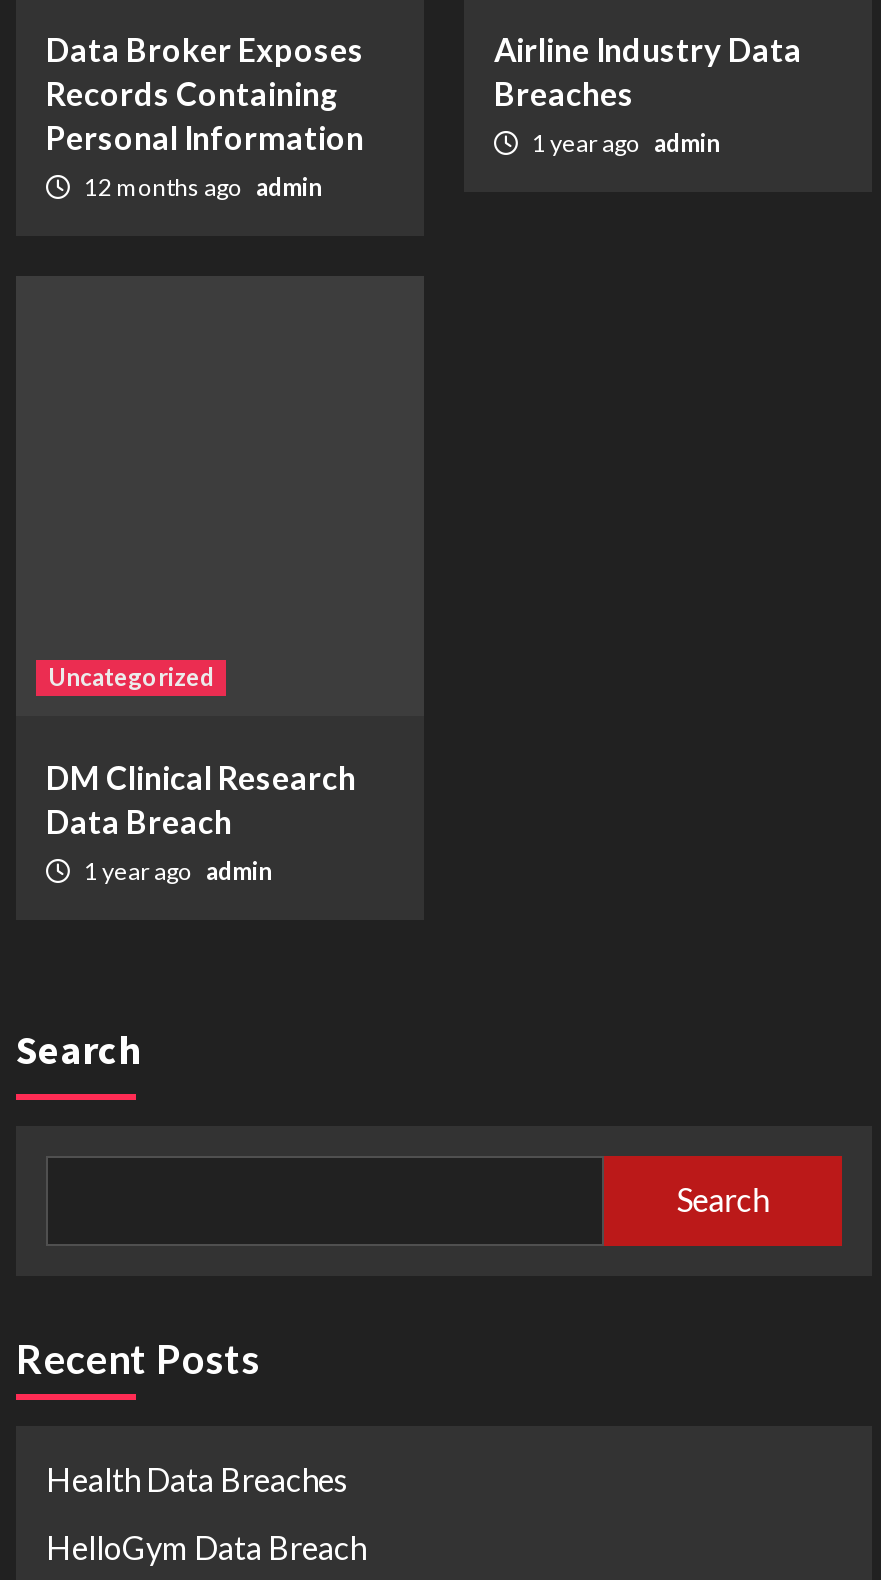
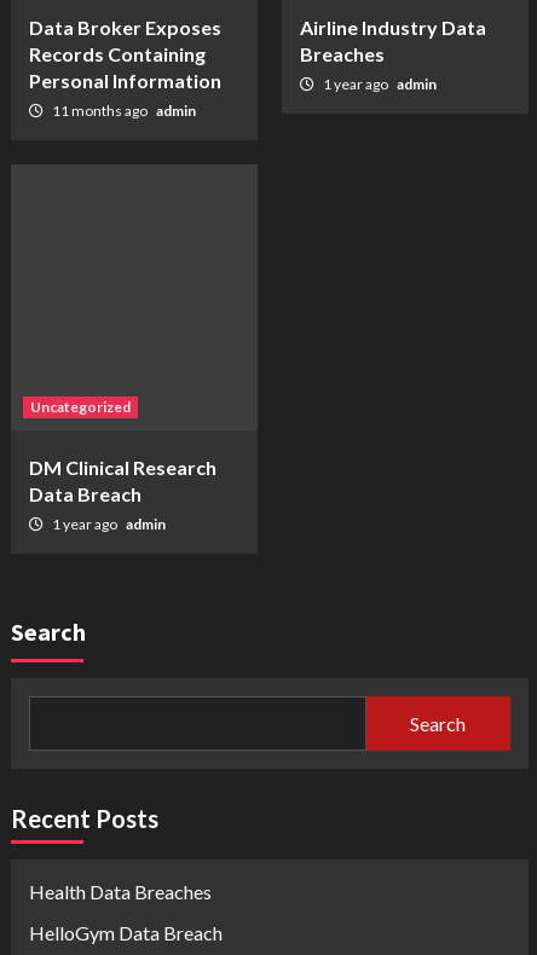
[84,172,322,202] 12 months ago admin -> [52,102,196,120] 11 months ago admin

